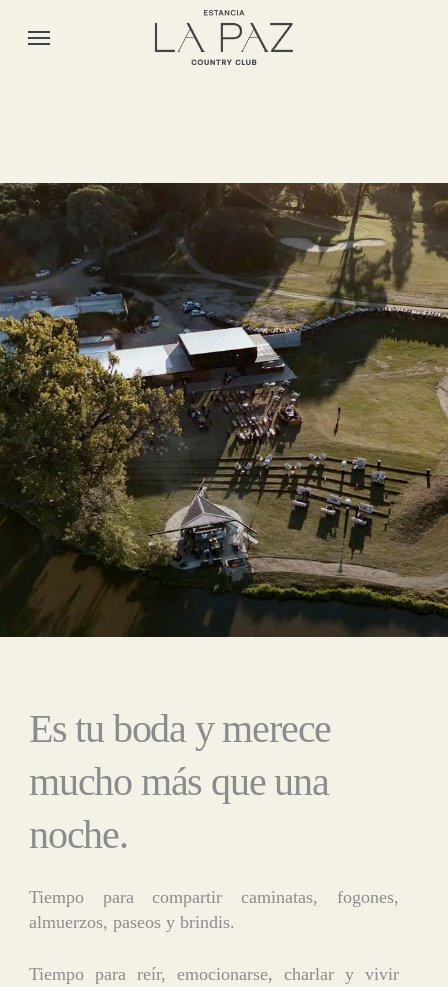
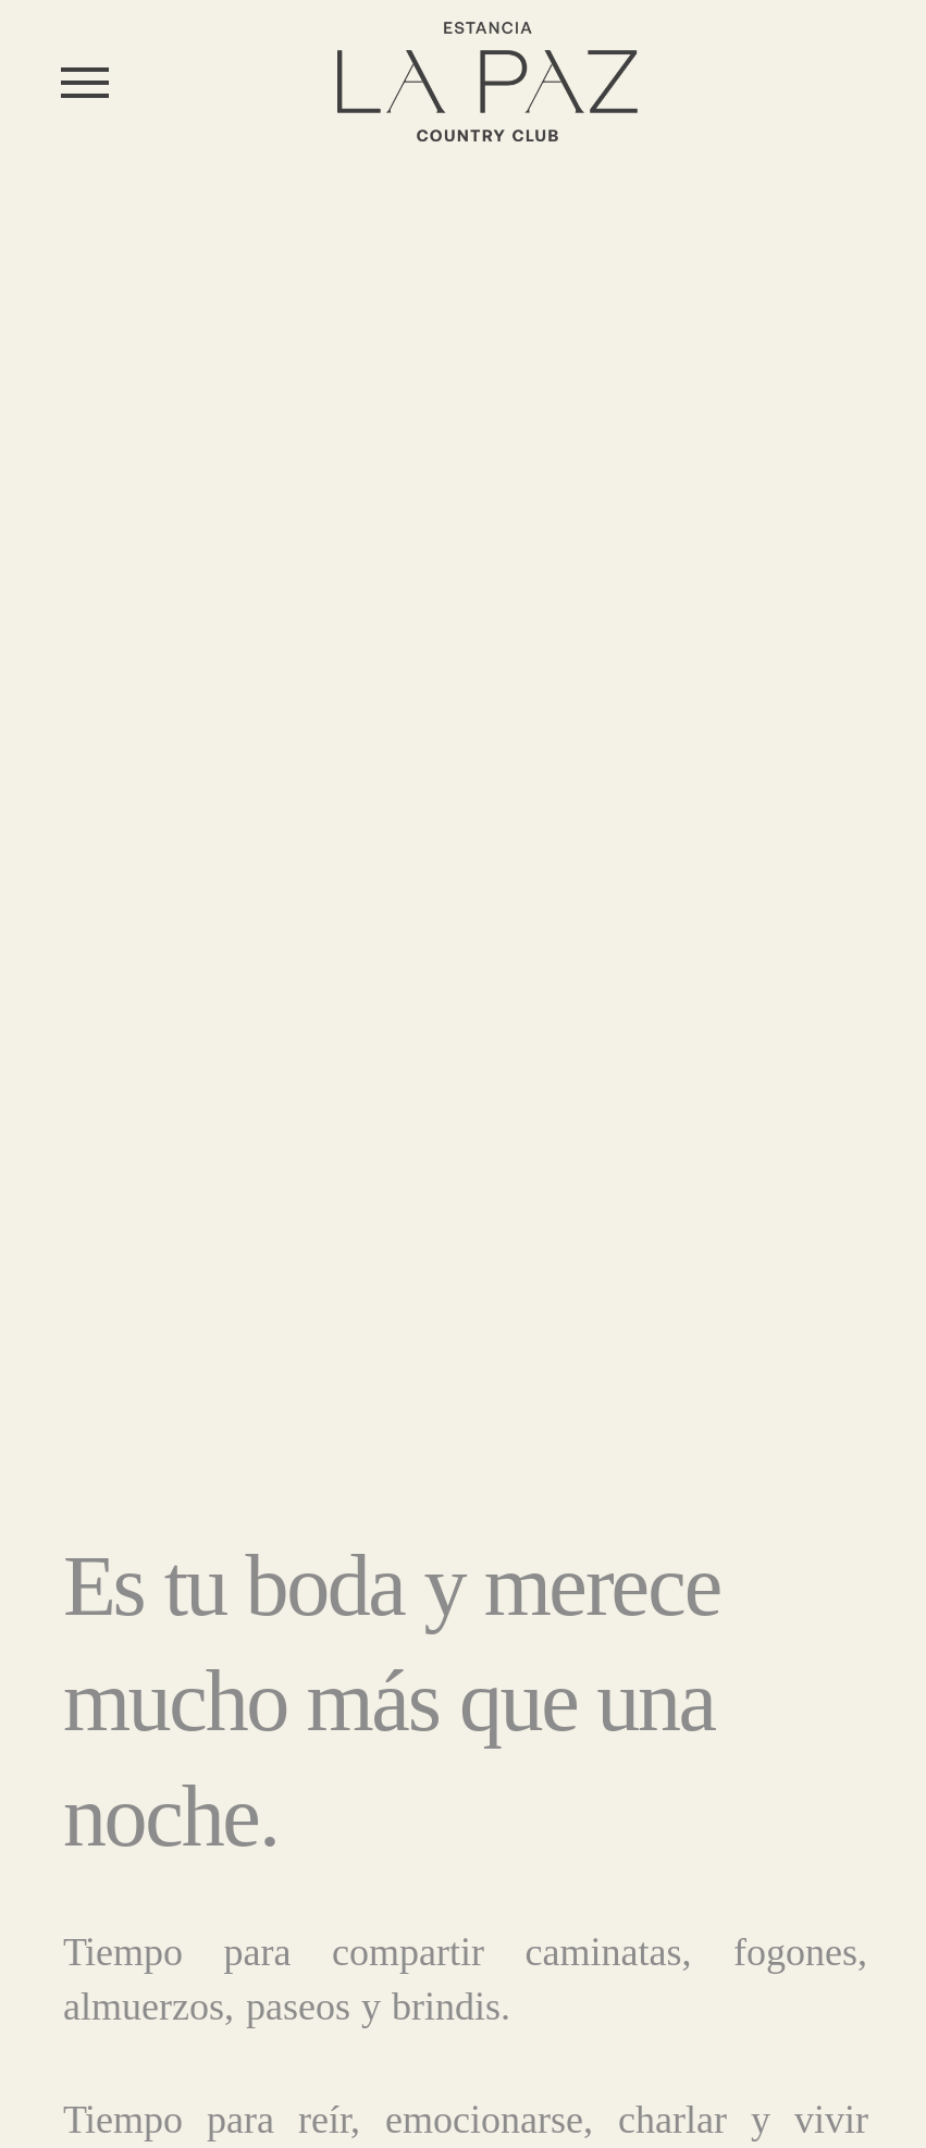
[3,182,445,638] [image] -> none

